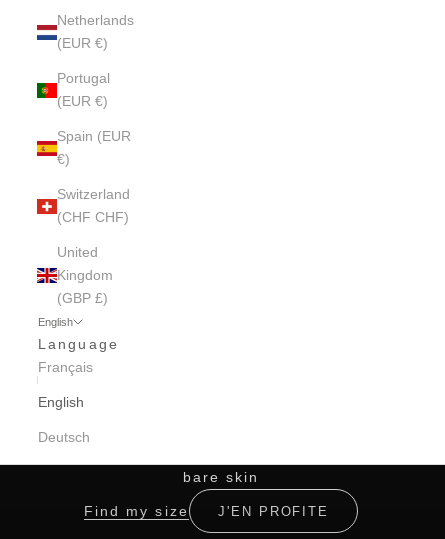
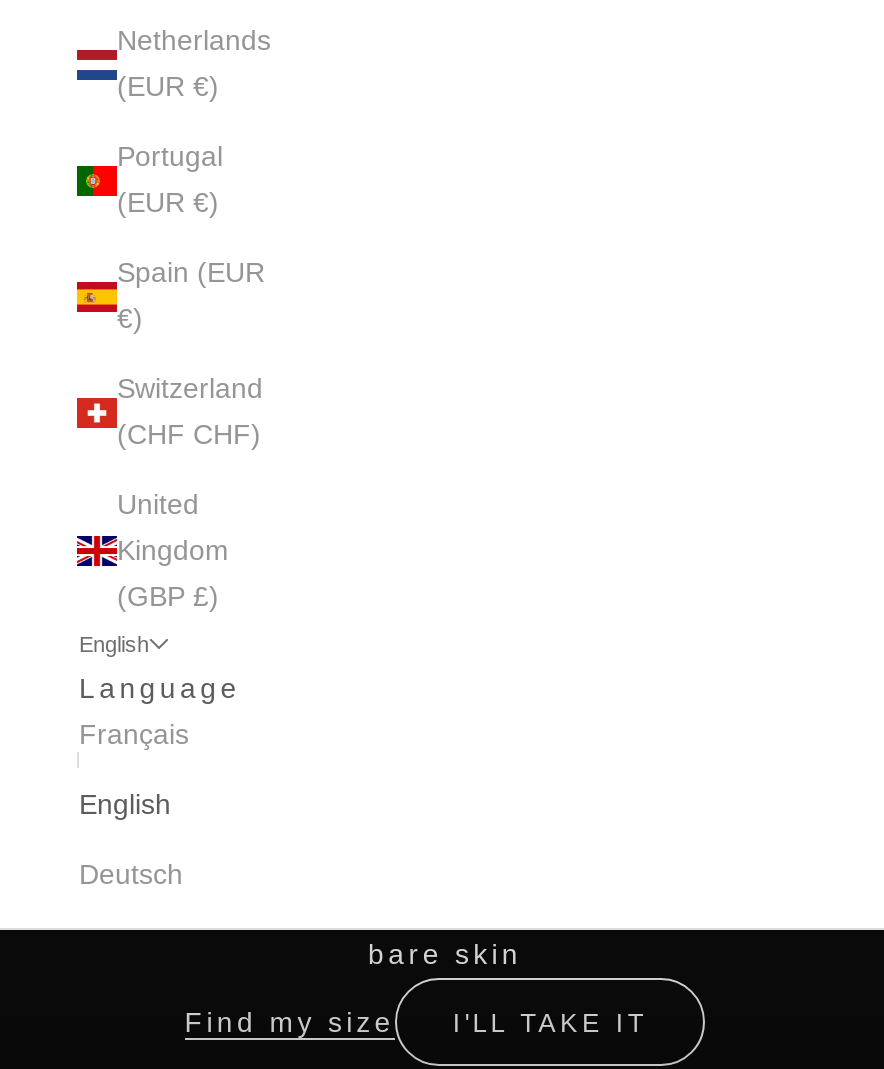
[218,503,329,518] J'EN PROFITE -> [453,1007,648,1037] I'LL TAKE IT

